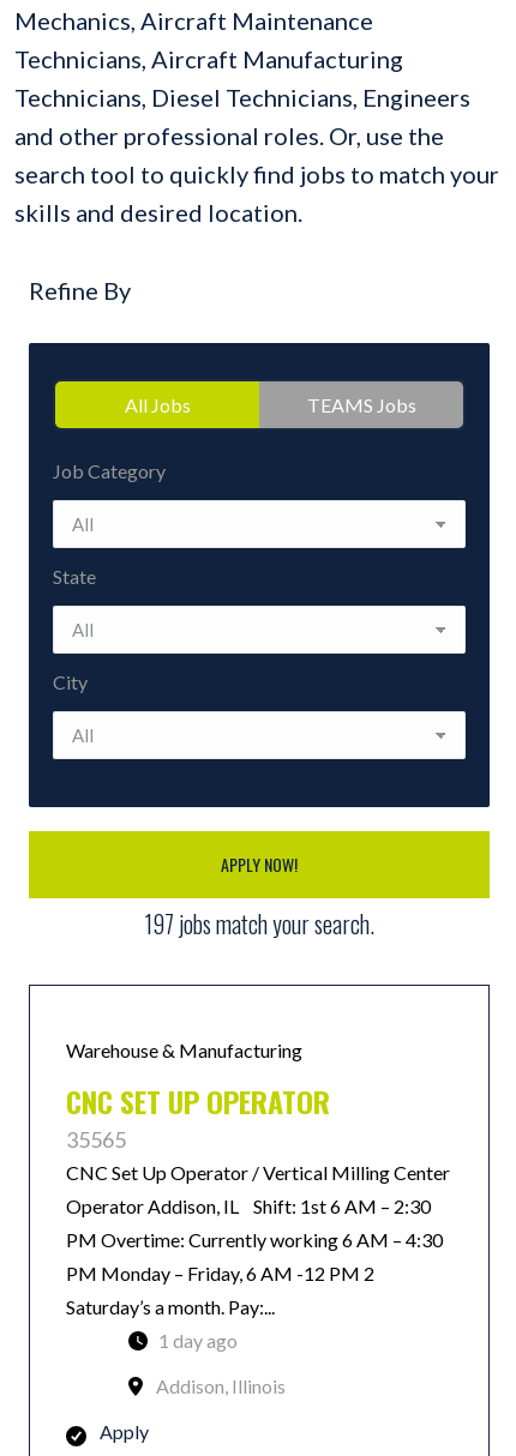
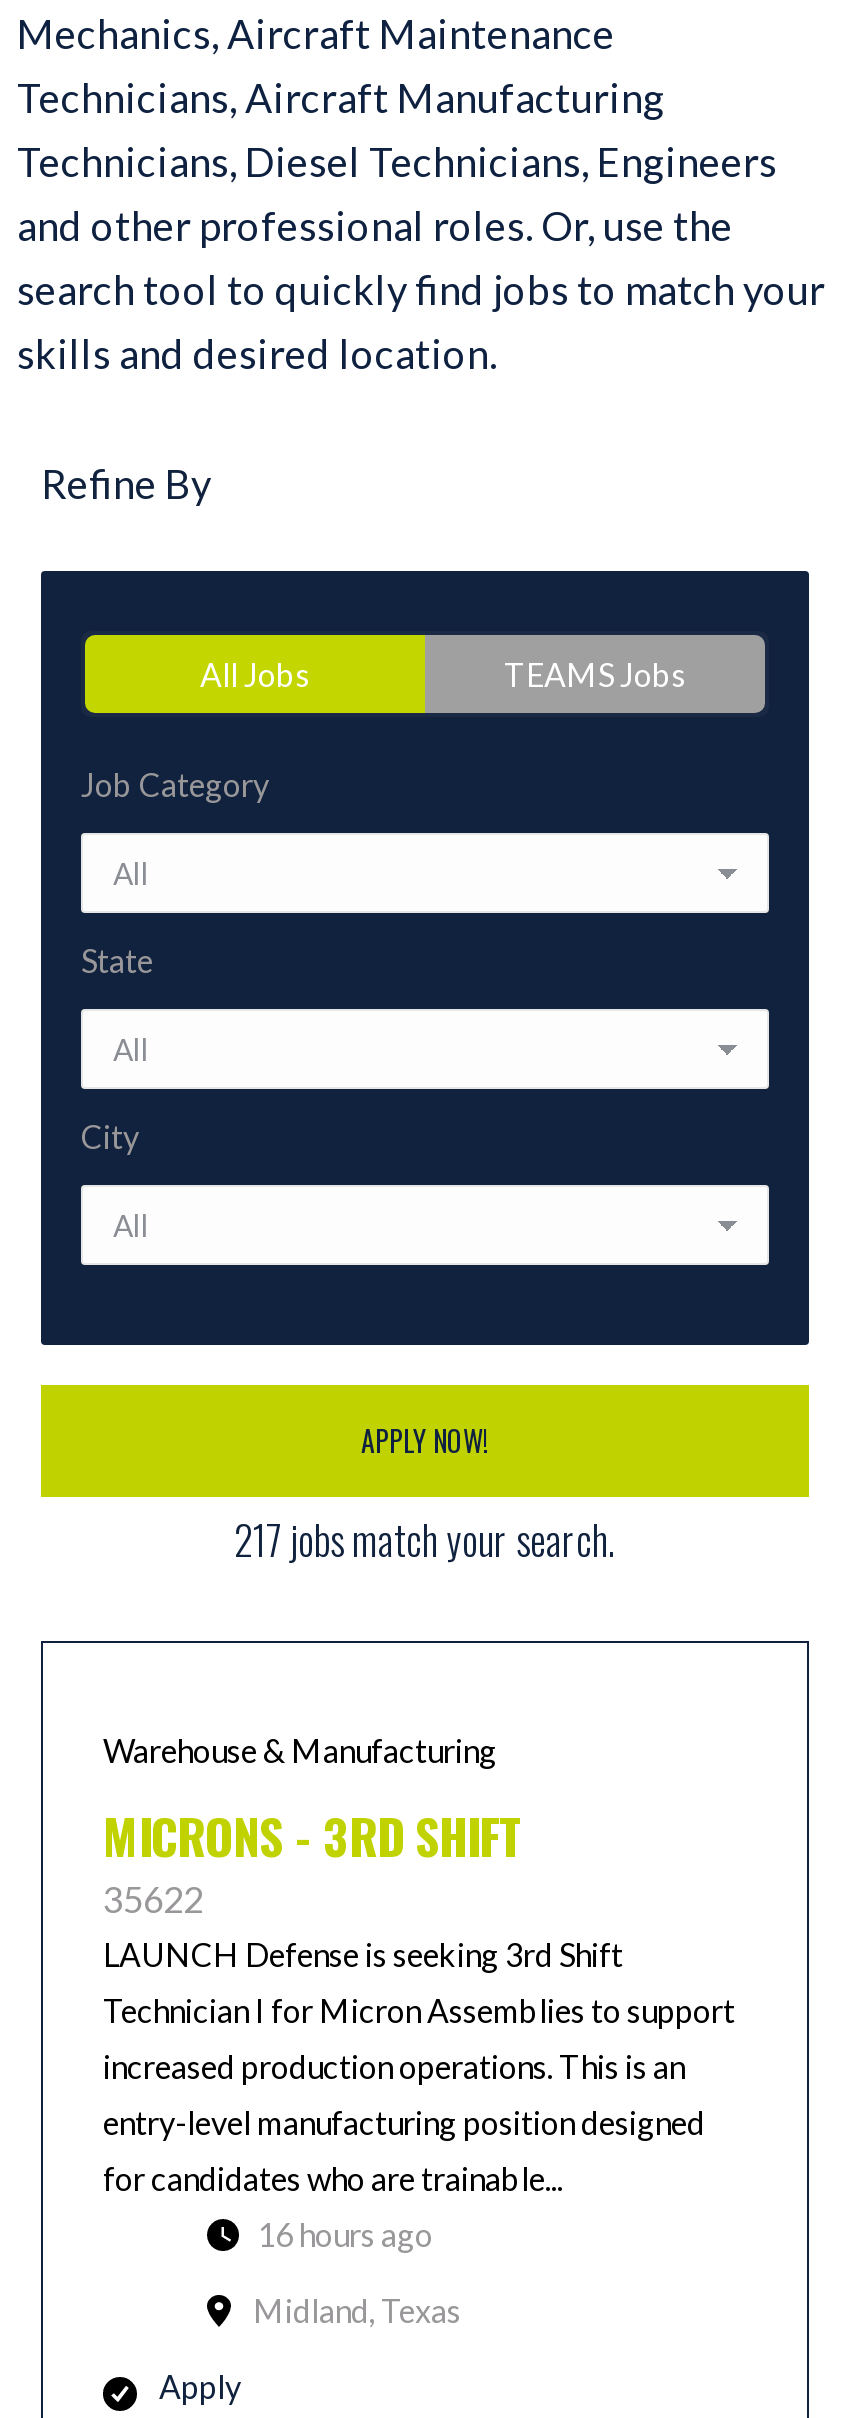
[144,906,374,941] 197 jobs match your search. -> [234,1509,616,1569] 217 jobs match your search.
[66,1079,450,1184] CNC SET UP OPERATOR | 35565 | CNC Set Up Operator / Vertical Milling Center -> [103,1799,623,1973] MICRONS - 3RD SHIFT | 35622 | LAUNCH Defense is seeking 3rd Shift
[66,1195,431,1217] Operator Addison, IL Shift: 1st 6 AM – 2:30 -> [103,1991,735,2029] Technician I for Micron Assemblies to support
[66,1228,443,1251] PM Overtime: Currently working 6 AM – 4:30 -> [103,2047,685,2085] increased production operations. This is an
[66,1262,374,1284] PM Monday – Friday, 6 AM -12 PM 2 -> [103,2103,705,2141] entry-level manufacturing position designed
[66,1295,275,1318] Saturday’s a month. Pay:... -> [103,2159,563,2197] for candidates who are trainable...
[158,1329,238,1352] 1 day ago -> [257,2215,433,2253] 16 hours ago
[156,1374,286,1397] Addison, Illinois -> [253,2291,461,2329] Midland, Texas

